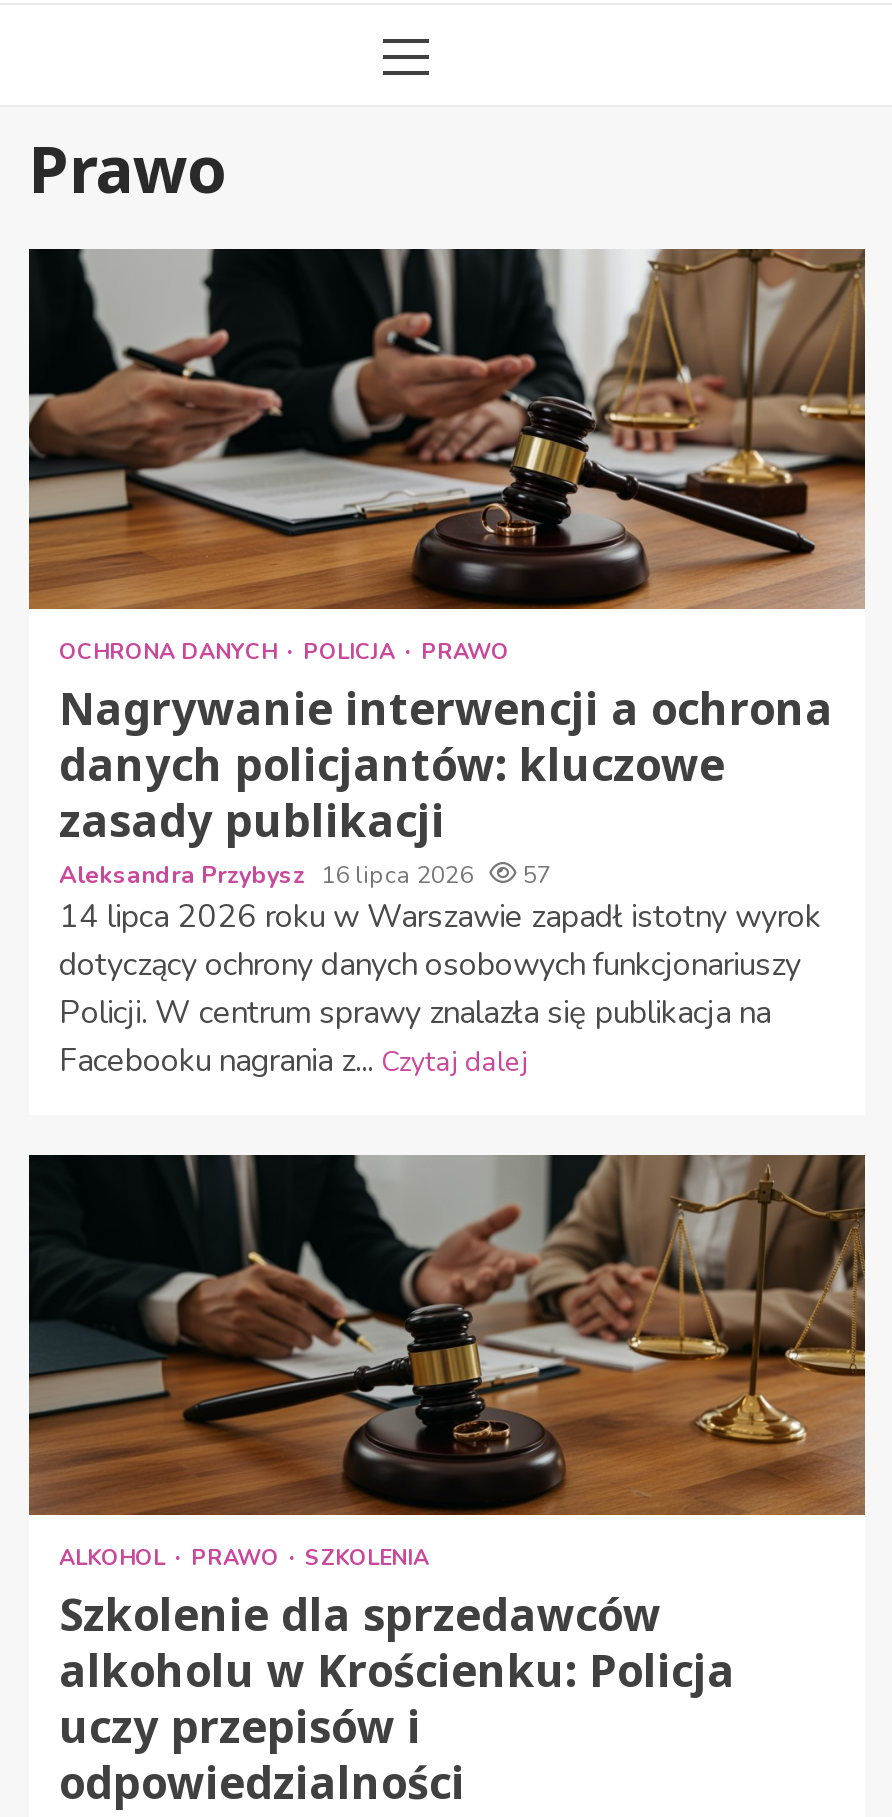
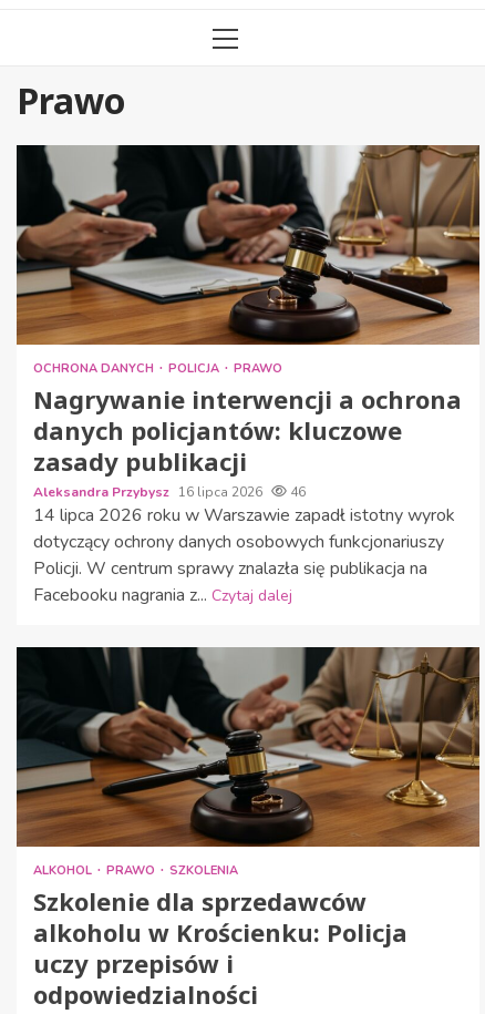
[59,859,551,891] Aleksandra Przybysz 16 lipca 2026 57 -> [33,483,306,501] Aleksandra Przybysz 16 lipca 2026 46

